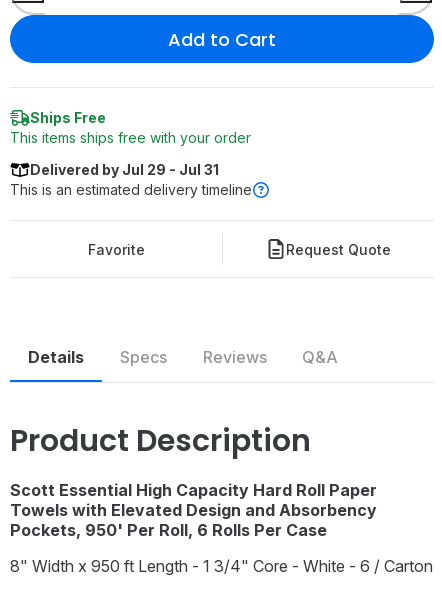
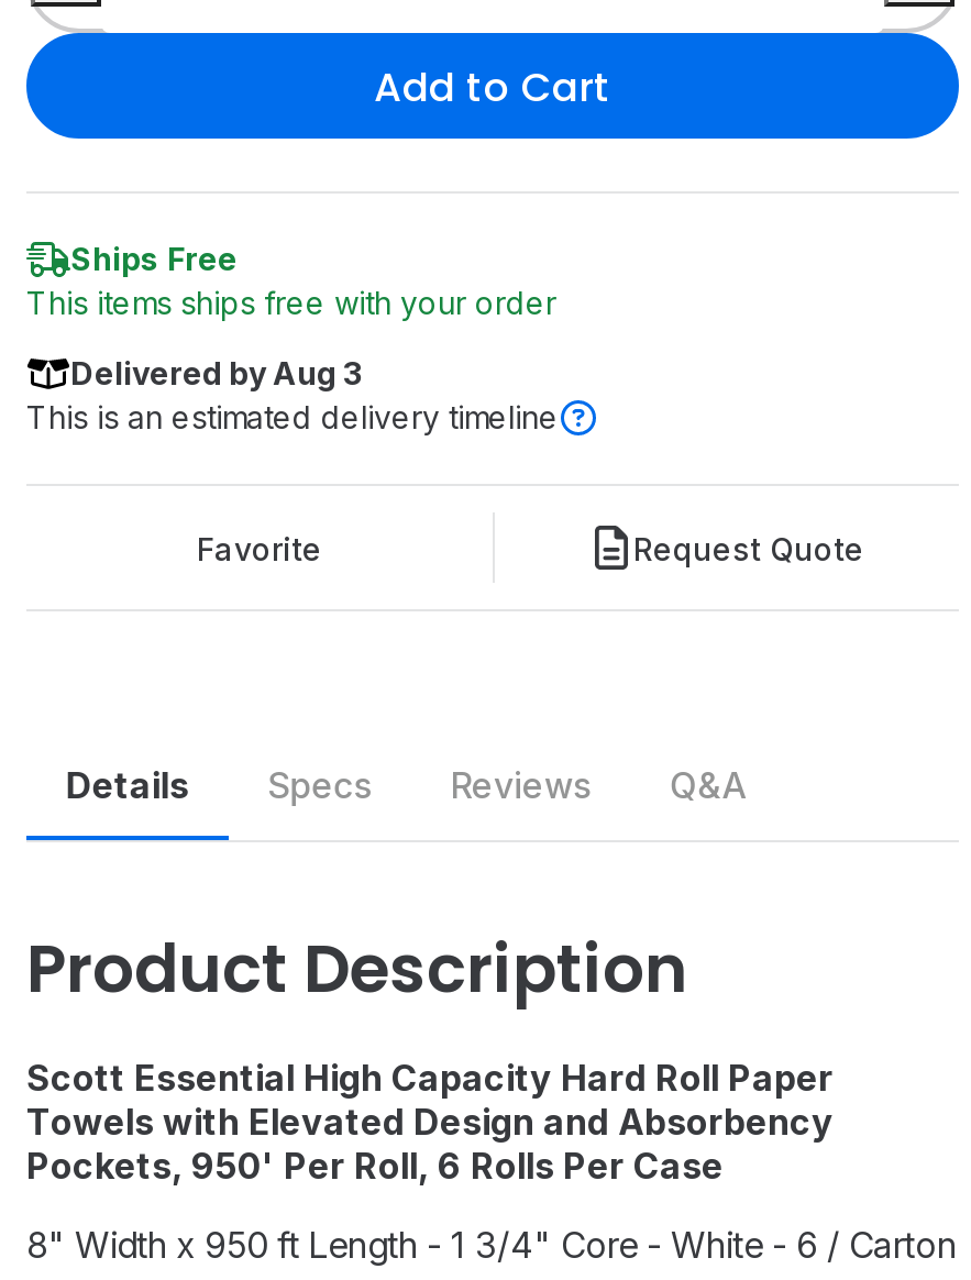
[30,161,219,178] Delivered by Jul 29 - Jul 31 -> [70,354,363,391] Delivered by Aug 3

